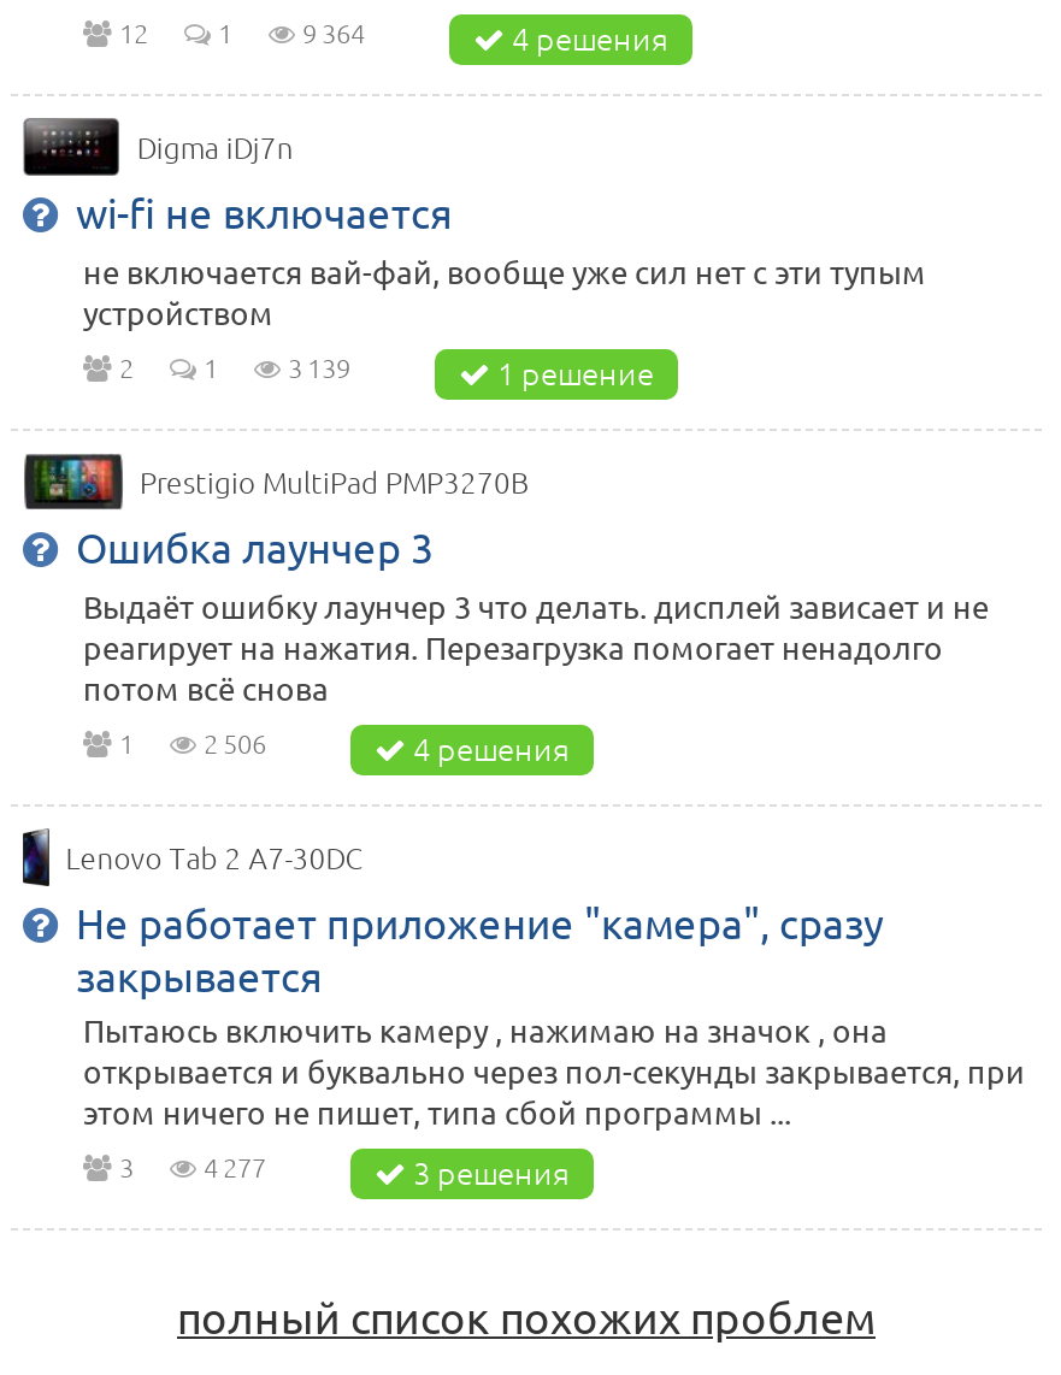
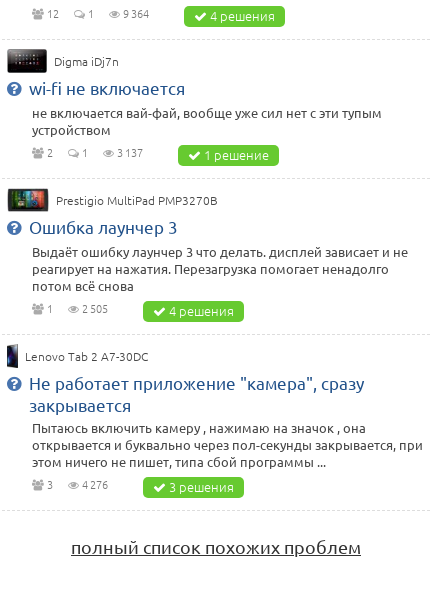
[112,346,350,385] 2 1 3 139 -> [44,144,143,160] 2 1 3 137
[112,722,266,760] 1 2 506 -> [44,300,108,316] 1 2 505
[112,1146,266,1185] 3 4 277 -> [44,476,108,492] 3 4 276

